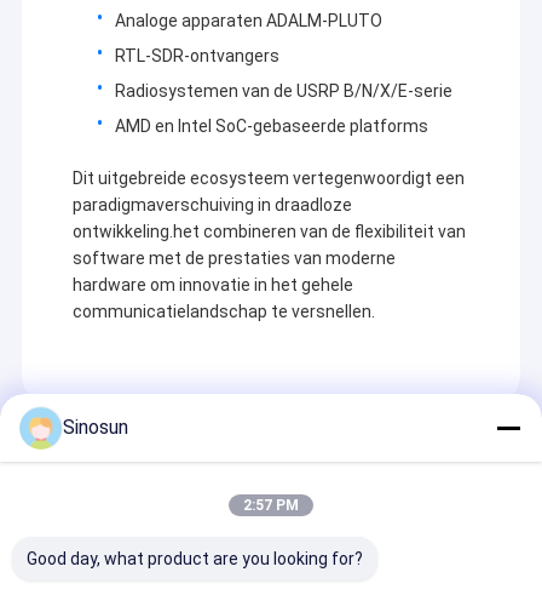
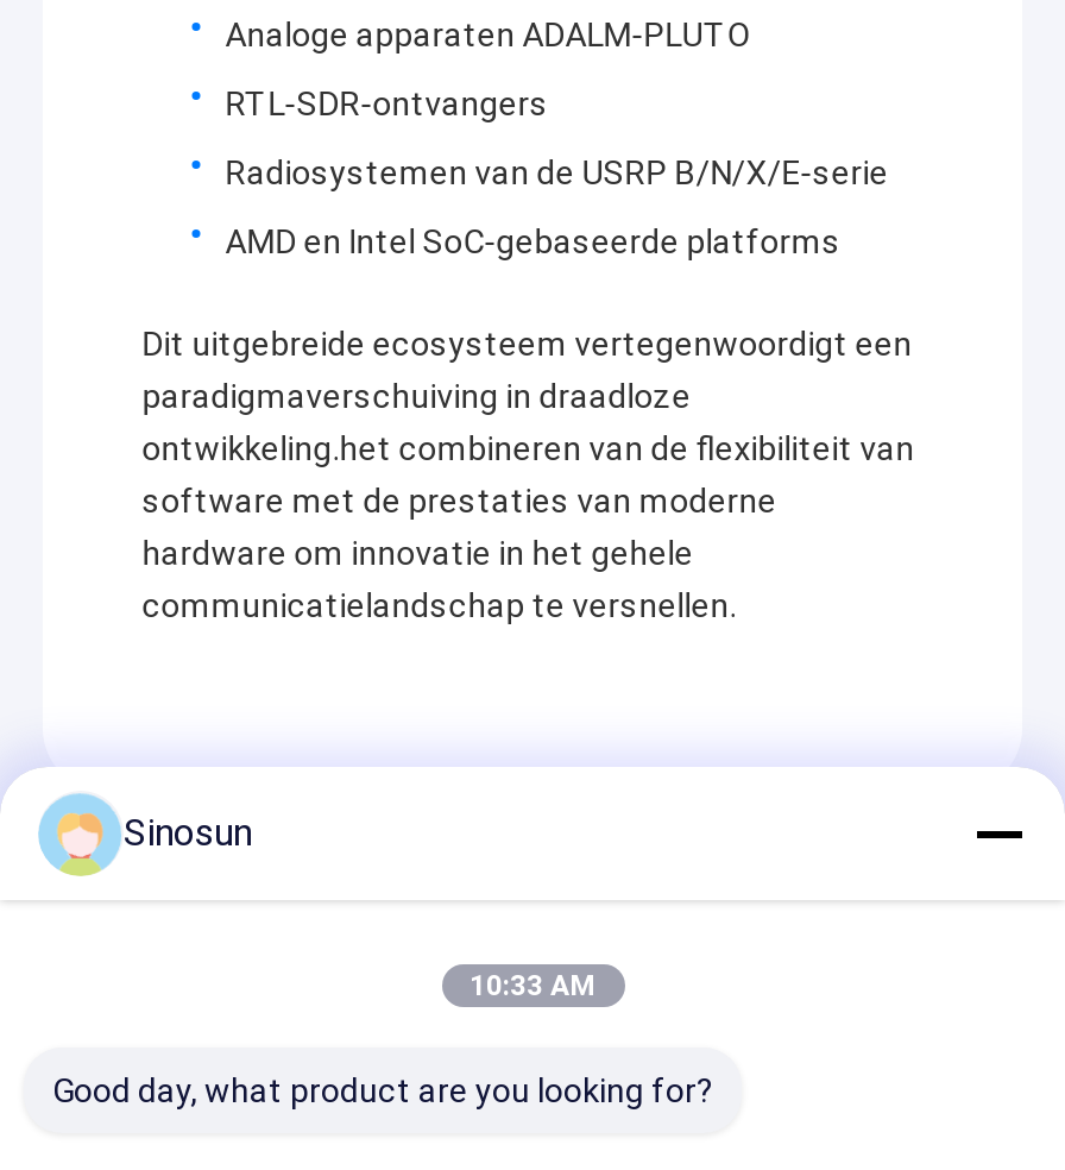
[243,497,299,514] 2:57 PM -> [470,969,595,1002] 10:33 AM

